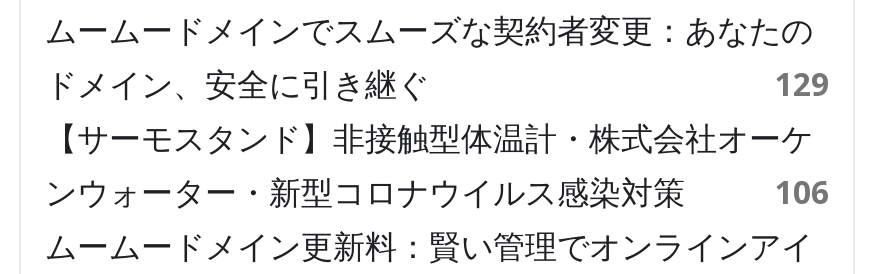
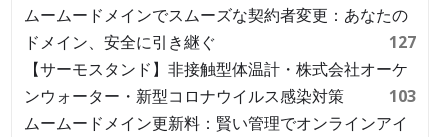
[775,61,829,105] 129 -> [389,31,416,53] 127
[775,169,829,213] 106 -> [389,85,416,107] 103

